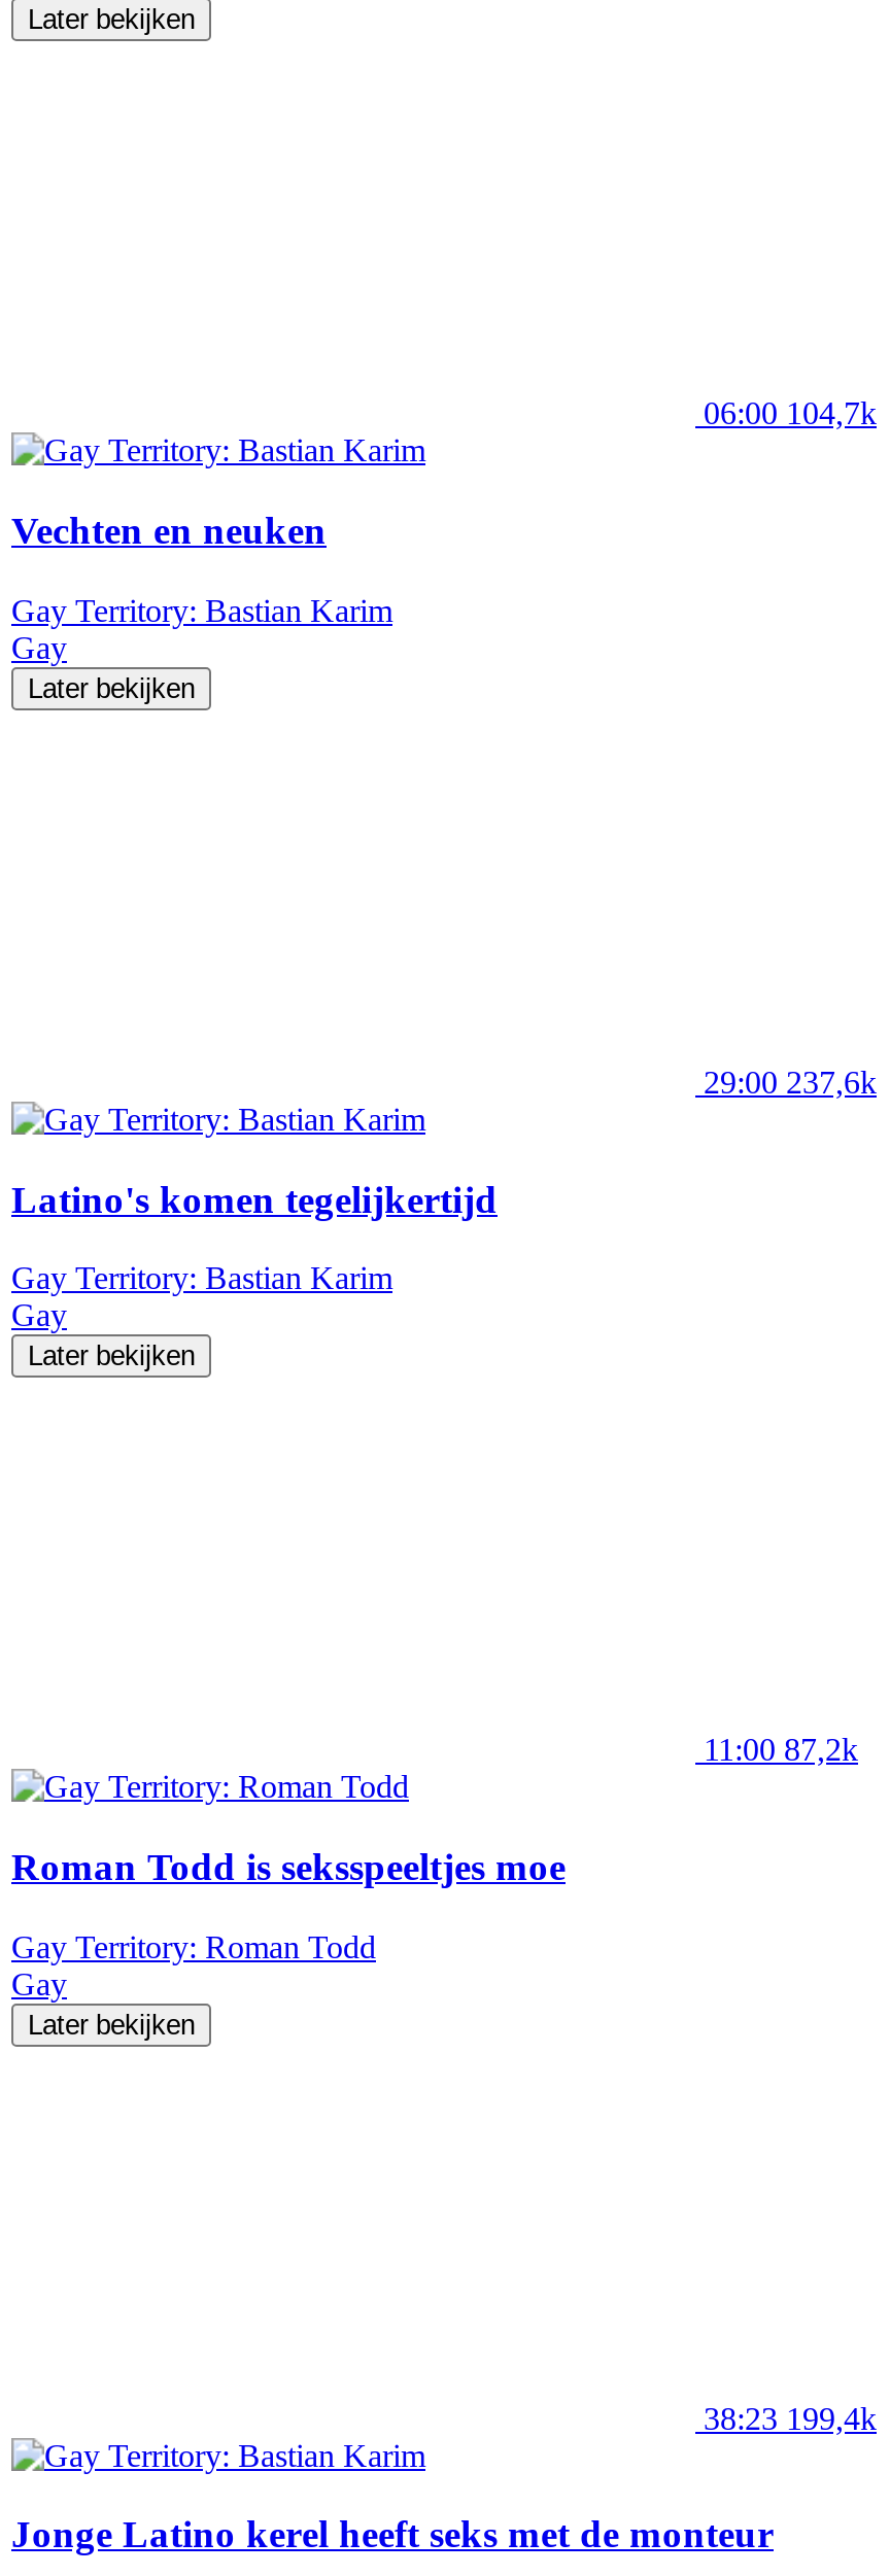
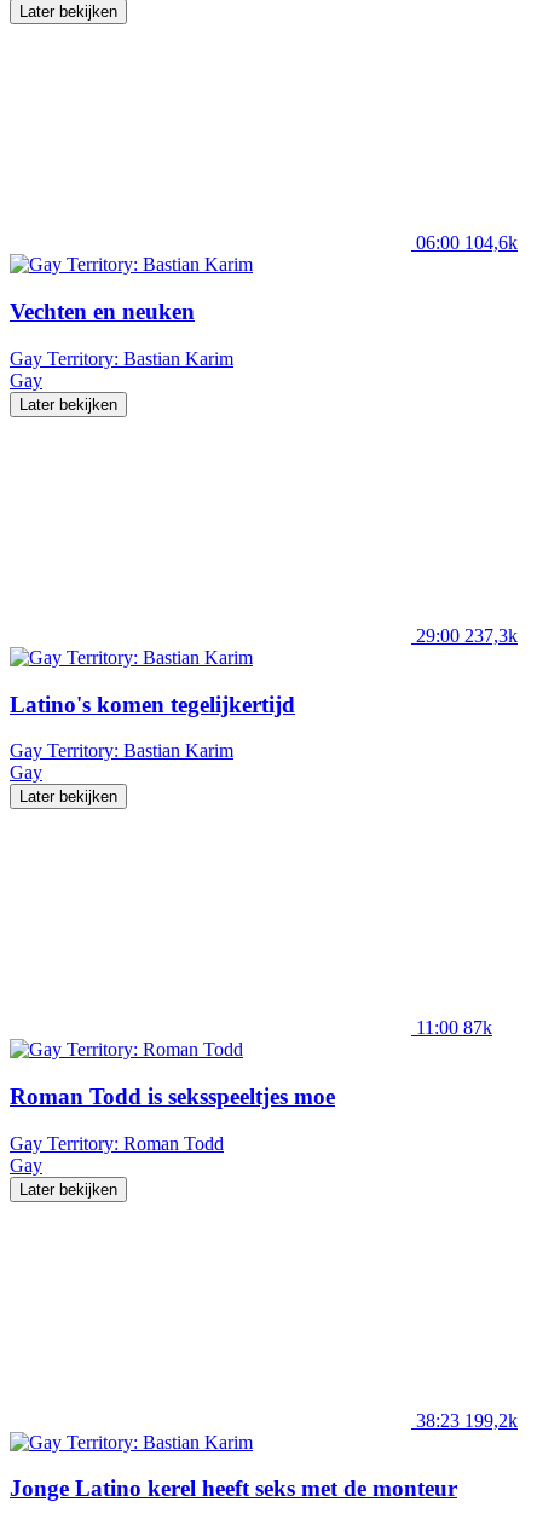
[704,396,877,431] 06:00 104,7k -> [416,233,518,253] 06:00 104,6k
[704,1064,877,1099] 29:00 237,6k -> [416,625,518,646] 29:00 237,3k
[704,1732,858,1767] 11:00 87,2k -> [416,1017,492,1038] 11:00 87k
[704,2401,877,2436] 38:23 199,4k -> [416,1410,518,1431] 38:23 199,2k

